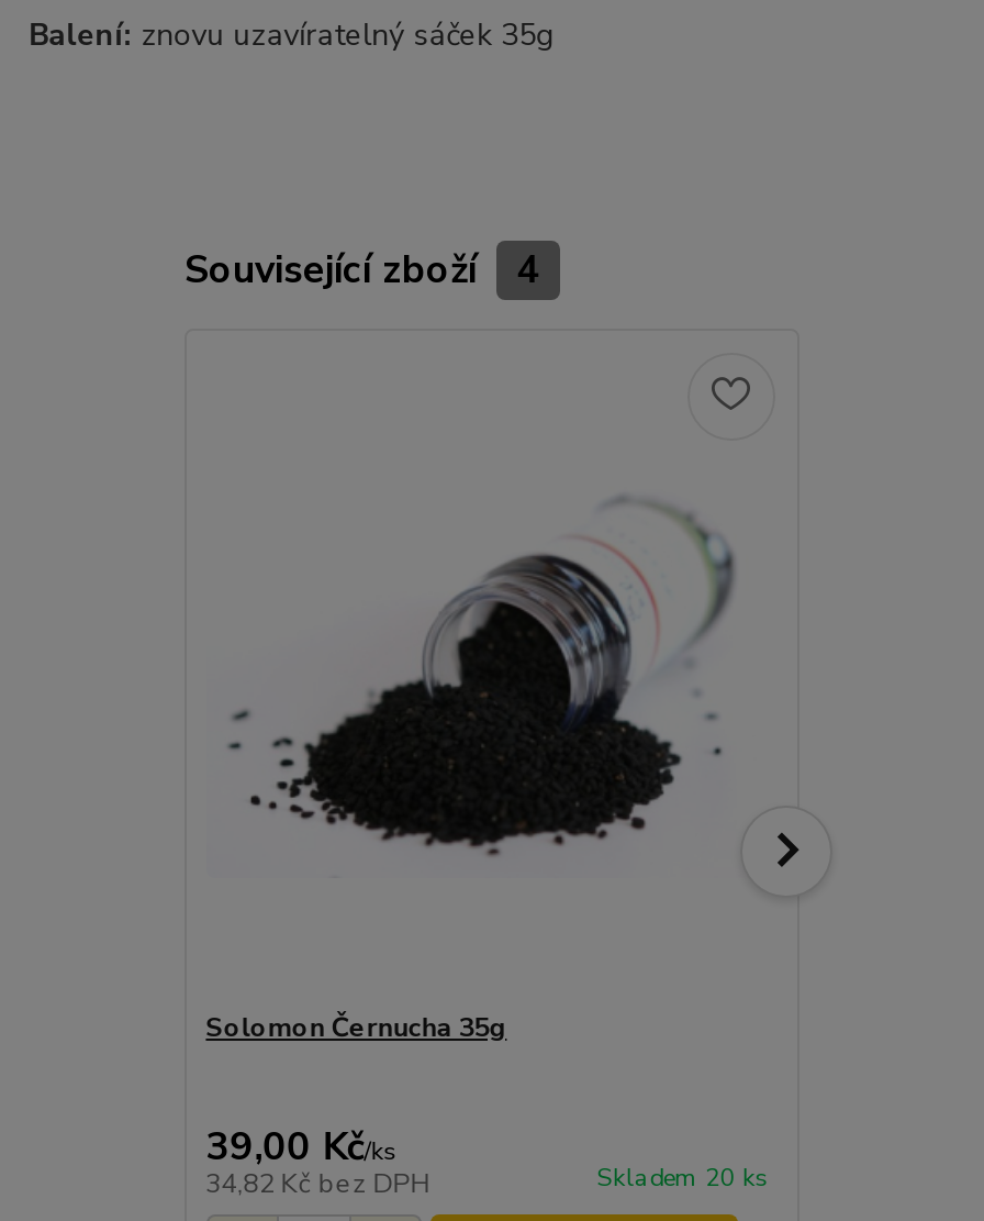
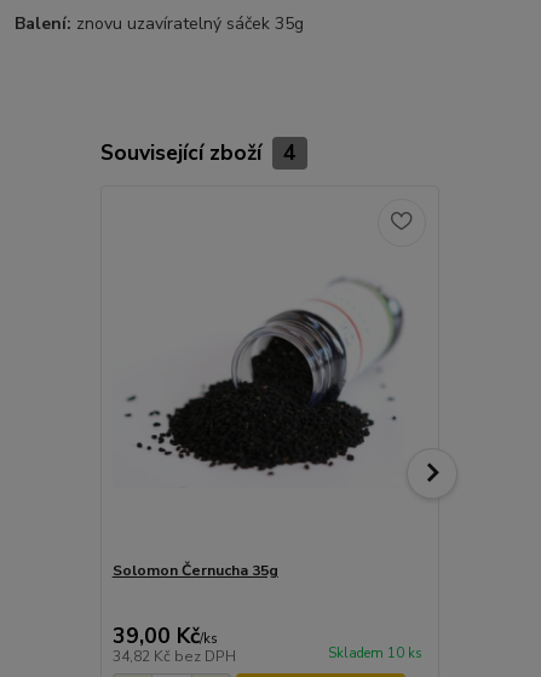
[597,1161,768,1194] Skladem 20 ks -> [328,644,422,662] Skladem 10 ks

